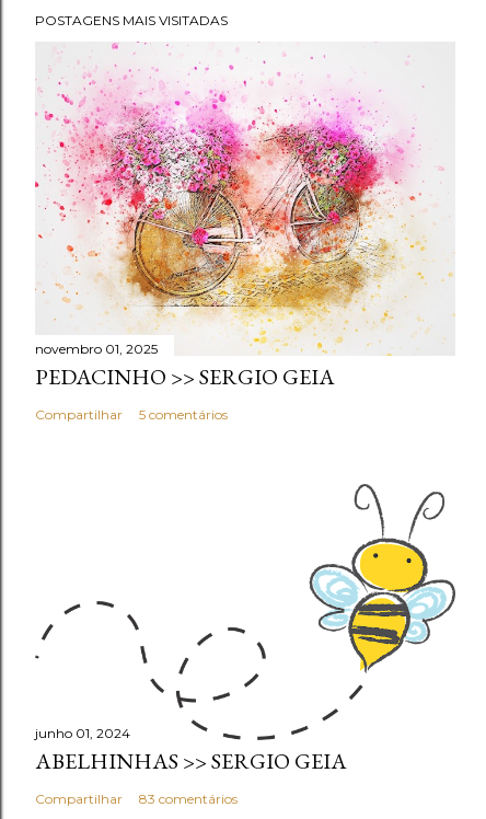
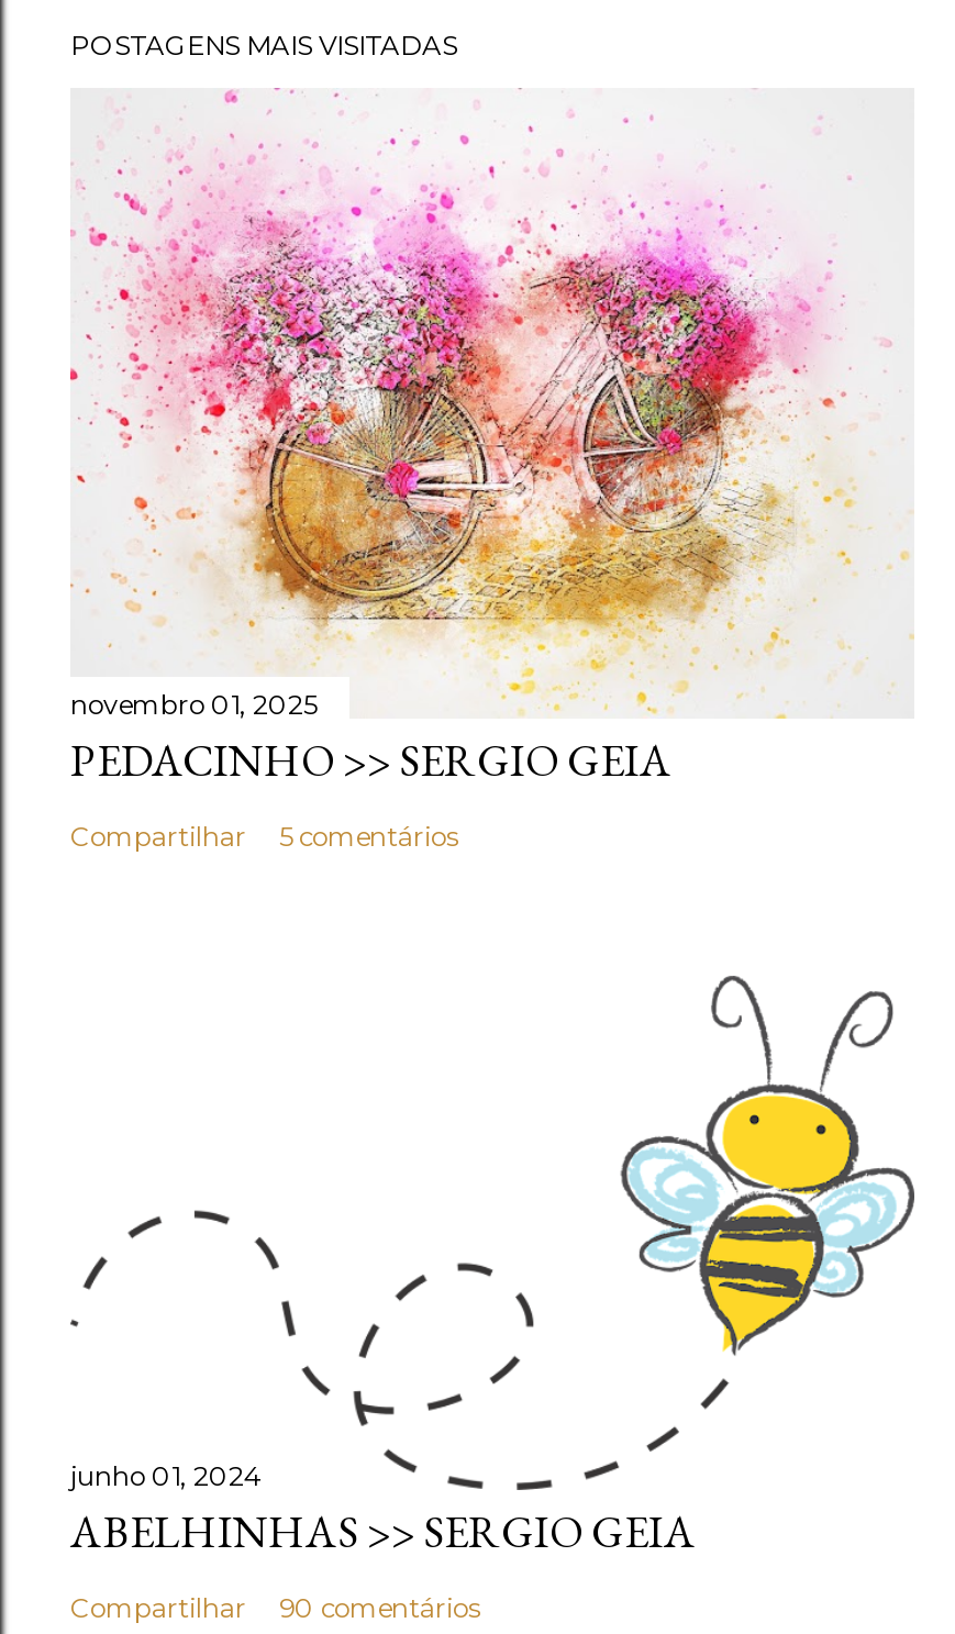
[35,790,238,807] Compartilhar 83 comentários -> [70,1590,479,1623] Compartilhar 90 comentários

